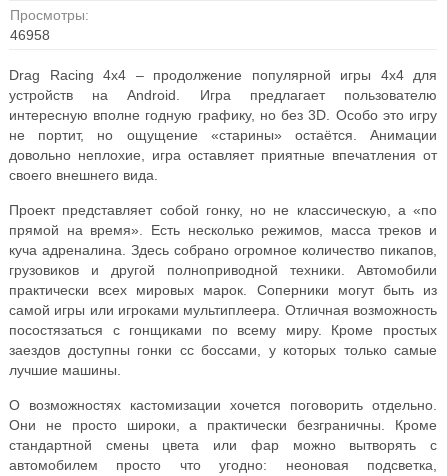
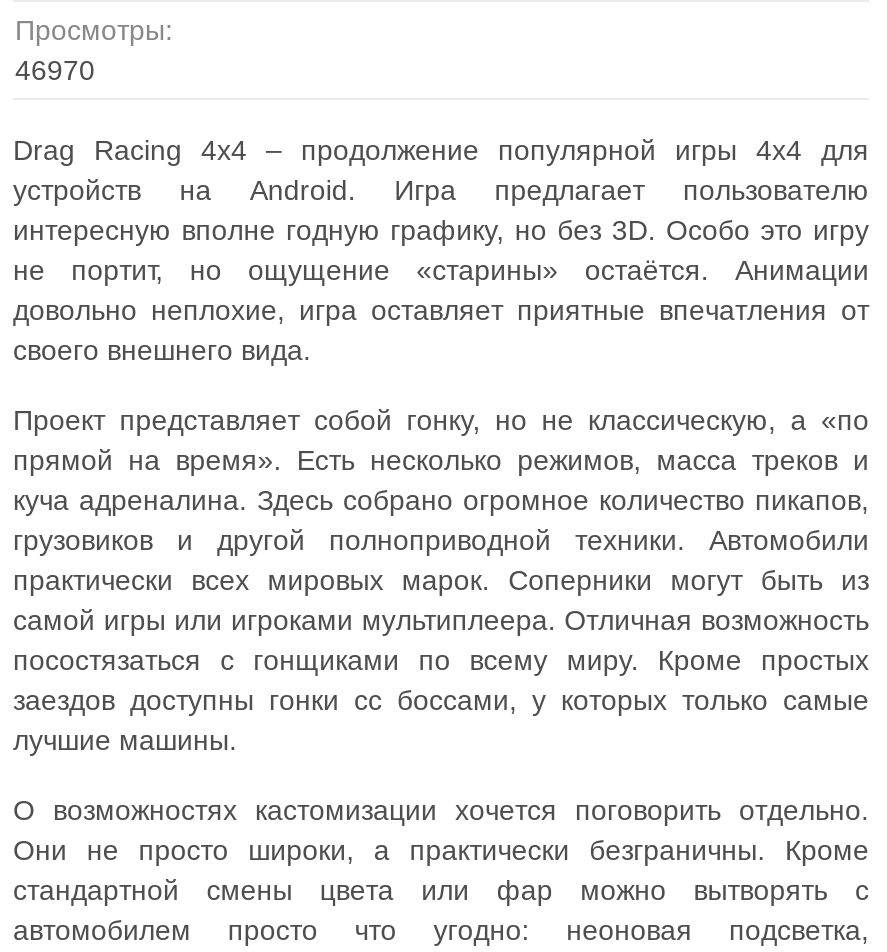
[10,27,50,43] 46958 -> [15,54,95,86] 46970

